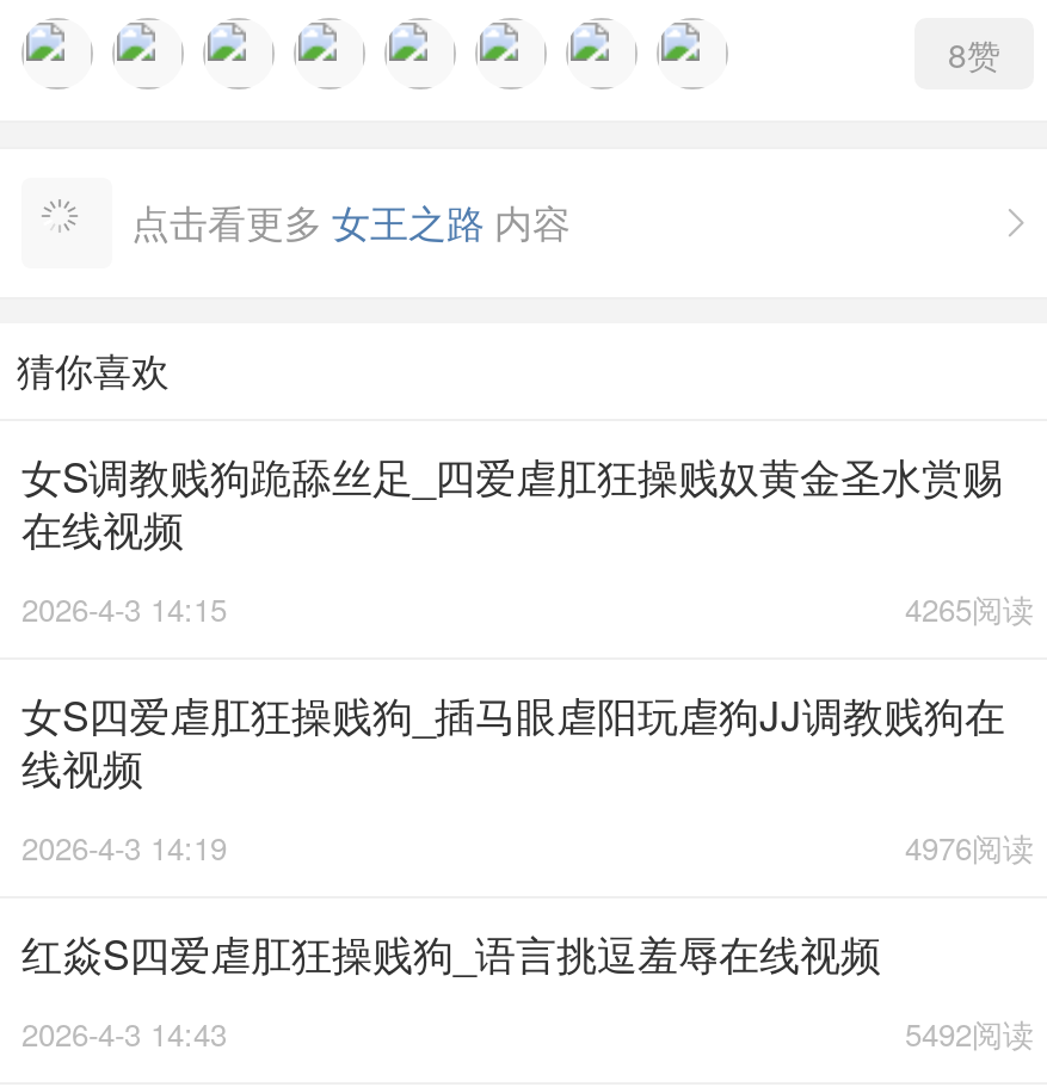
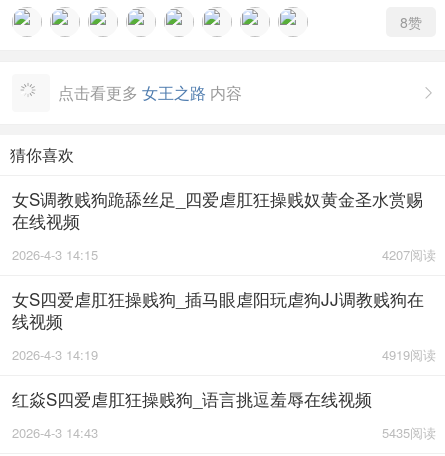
[905,586,1034,631] 4265阅读 -> [382,245,436,264] 4207阅读
[905,825,1034,870] 4976阅读 -> [382,345,436,364] 4919阅读
[905,1011,1034,1056] 5492阅读 -> [382,423,436,442] 5435阅读

